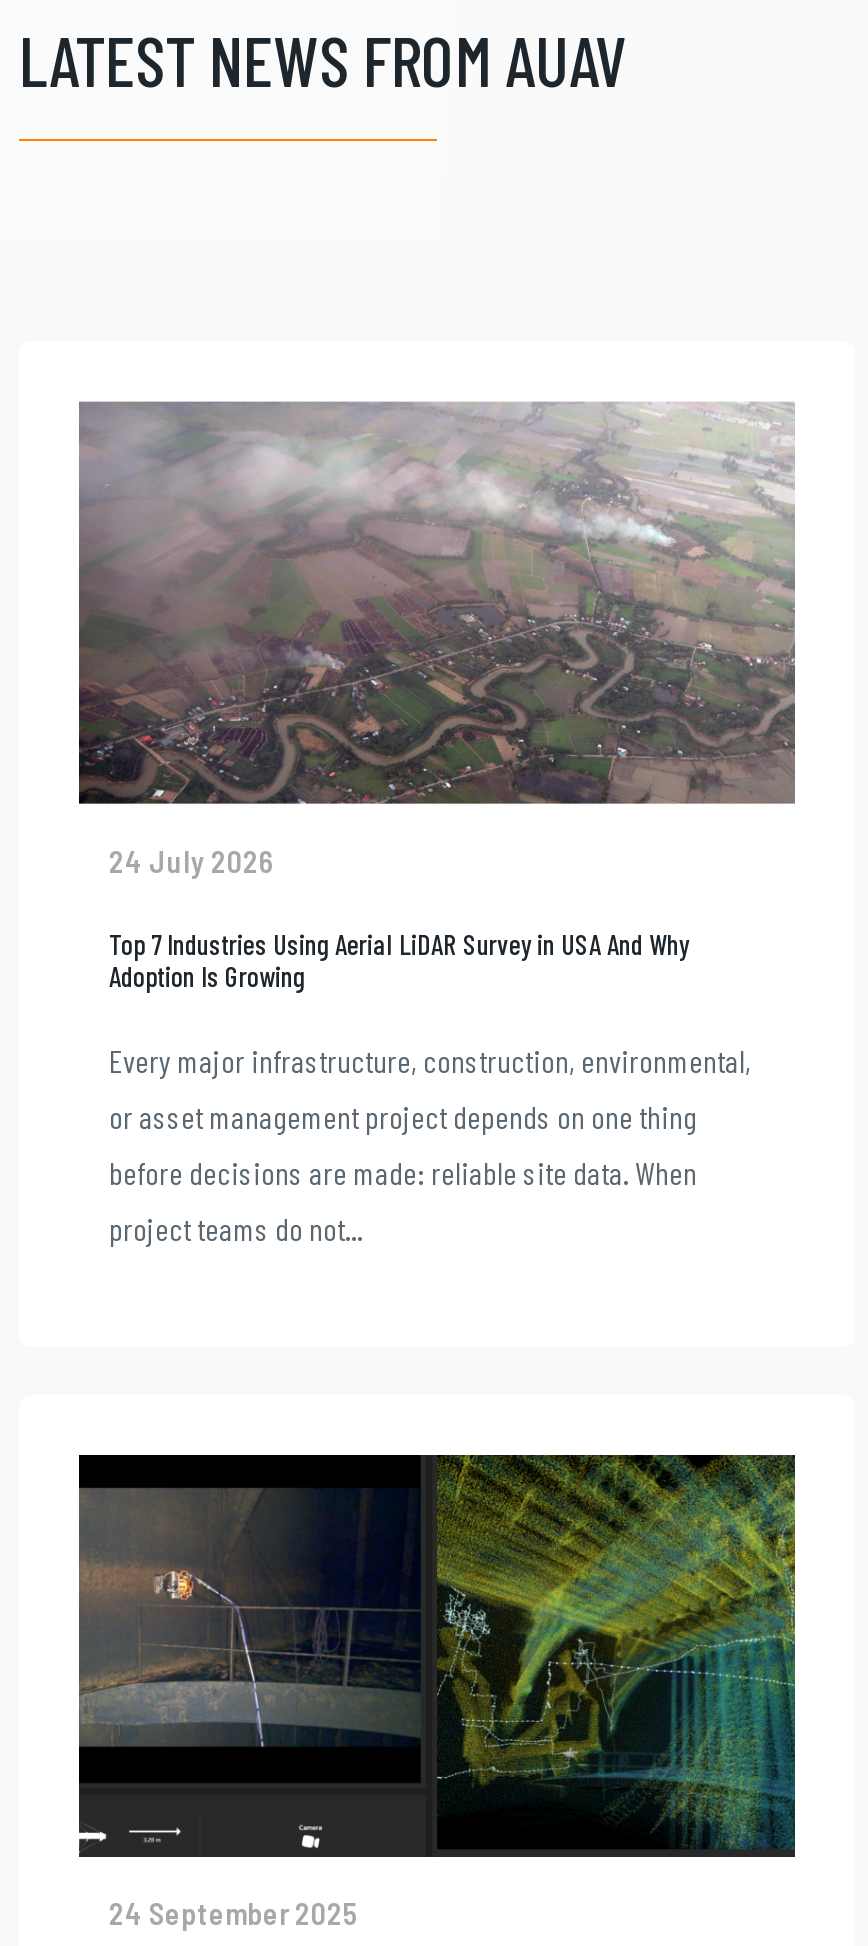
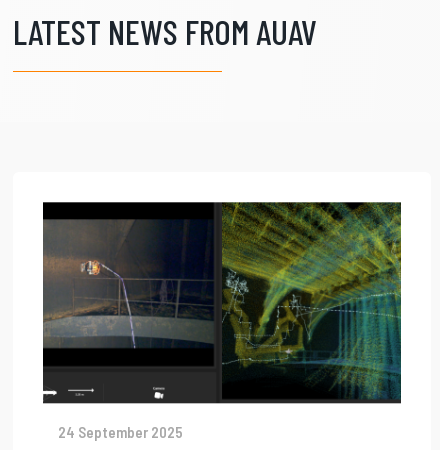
[79,403,797,1247] [image] | 24 July 2026 | Top 7 Industries Using Aerial LiDAR Survey in USA And Why | Adoption Is Growing | Every major infrastructure, construction, environmental, | or asset management project depends on one thing | before decisions are made: reliable site data. When | project teams do not... -> none

